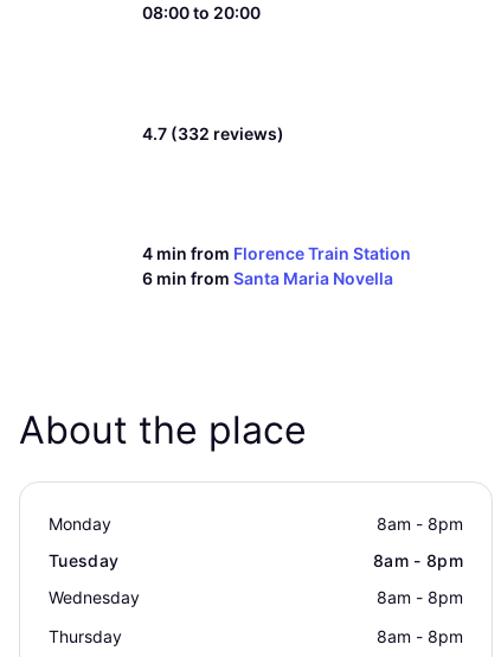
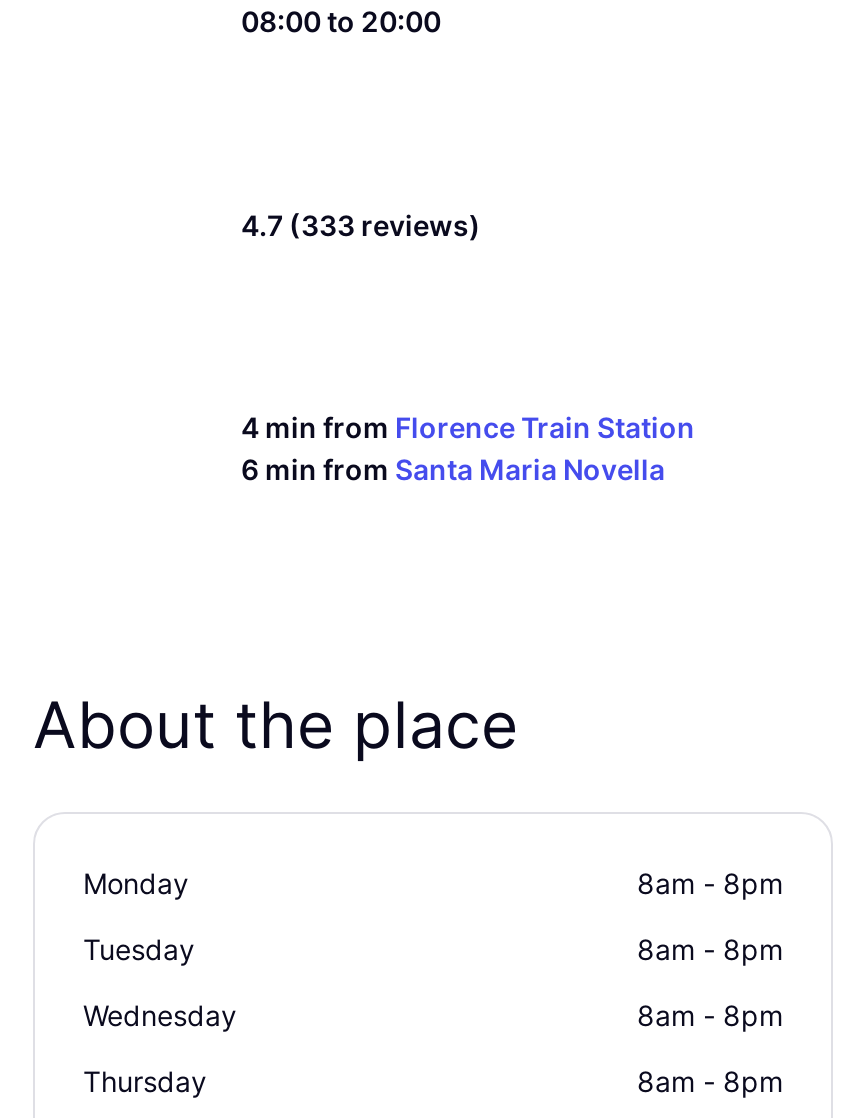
[142,123,284,143] 4.7 (332 reviews) -> [241,207,481,241] 4.7 (333 reviews)

